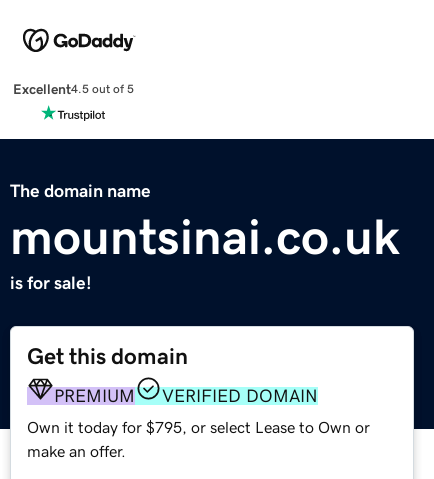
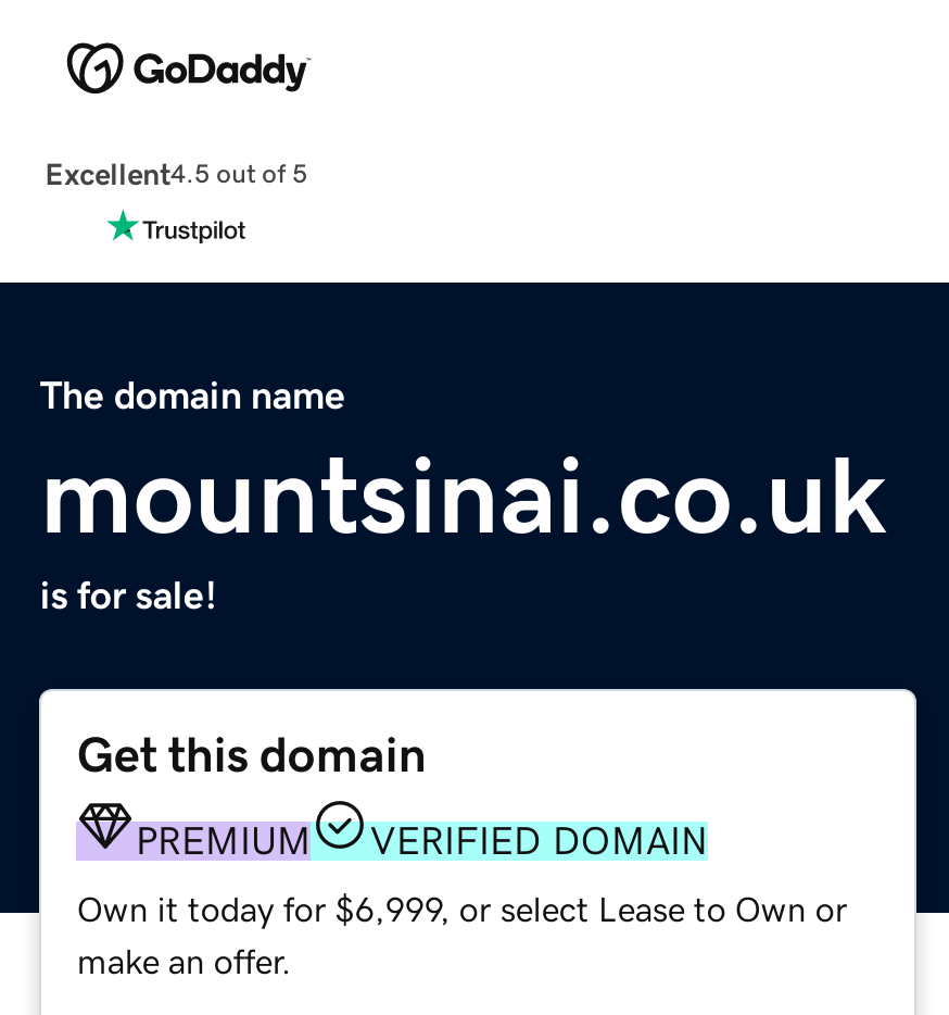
[27,419,370,435] Own it today for $795, or select Lease to Own or -> [77,890,848,925] Own it today for $6,999, or select Lease to Own or

